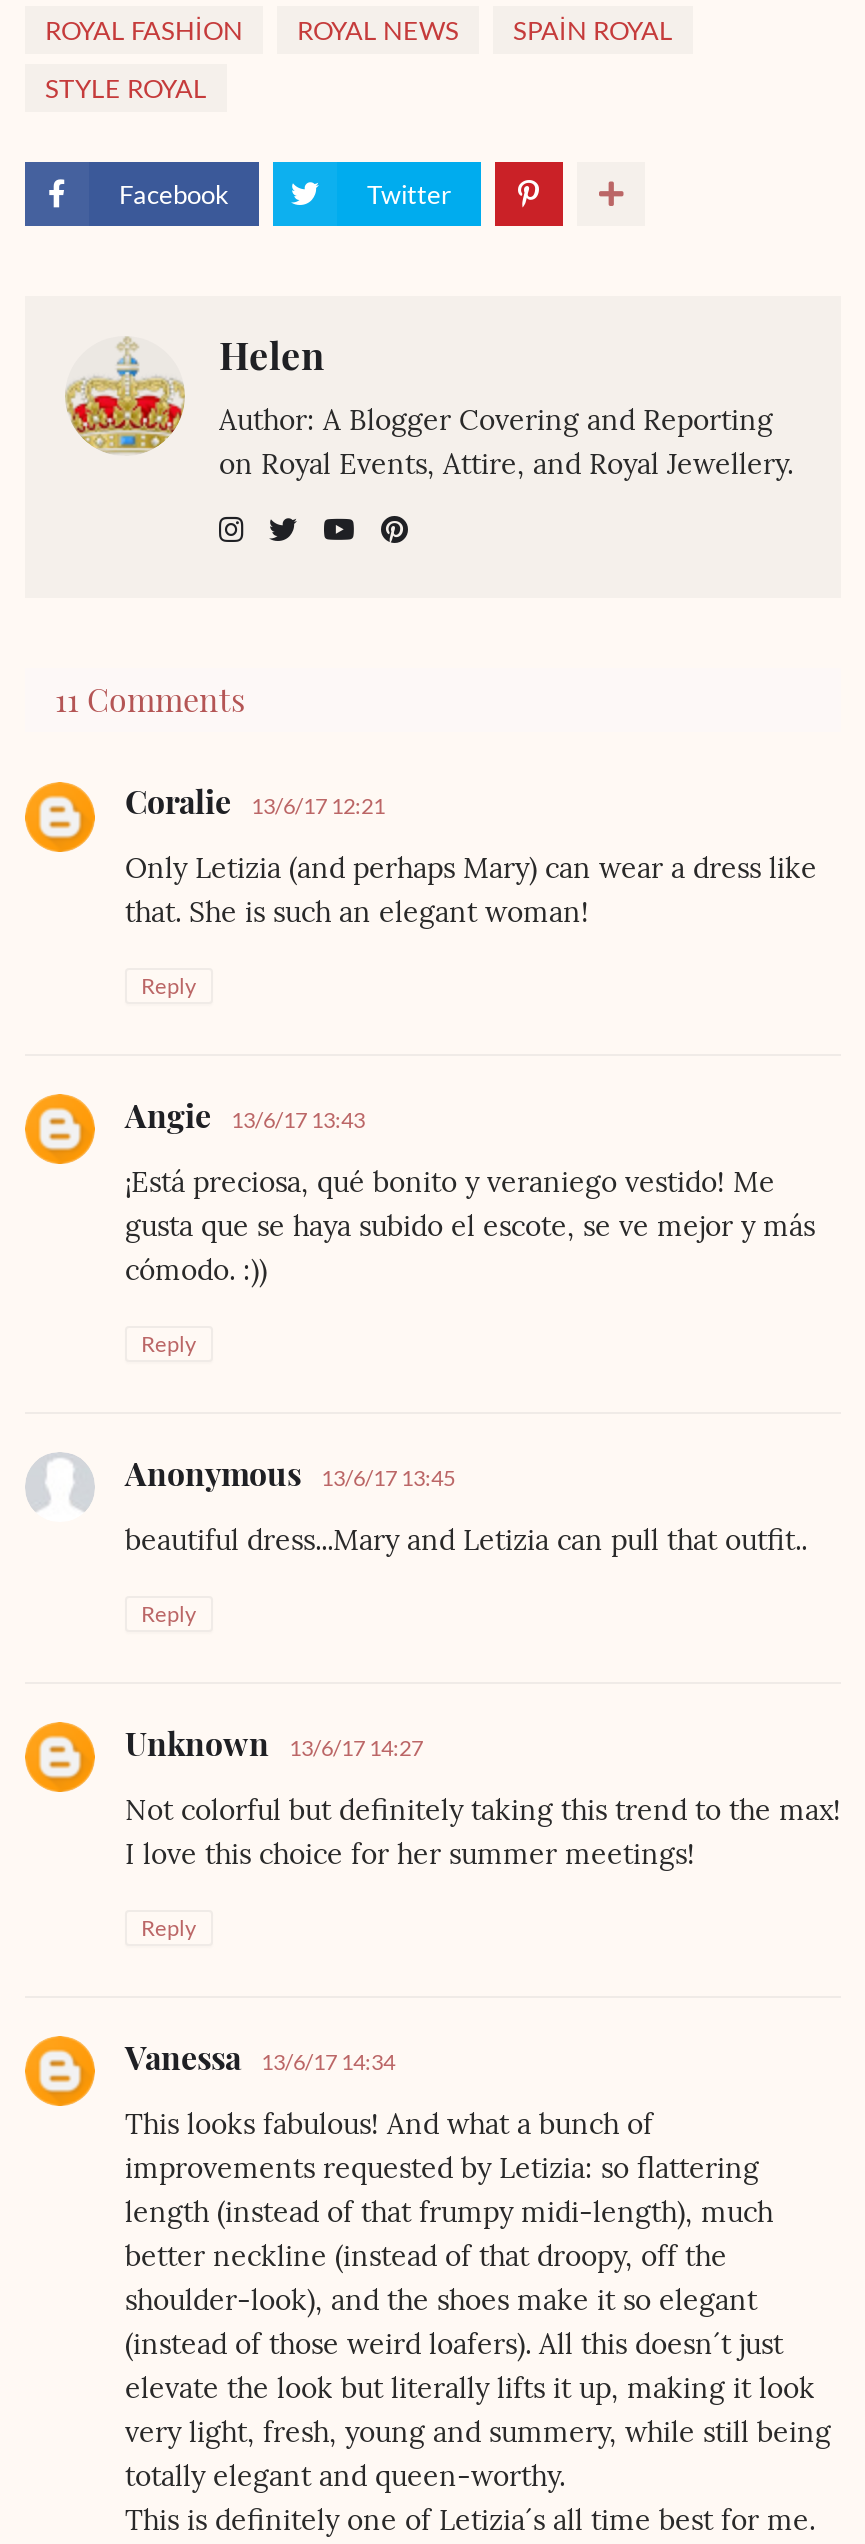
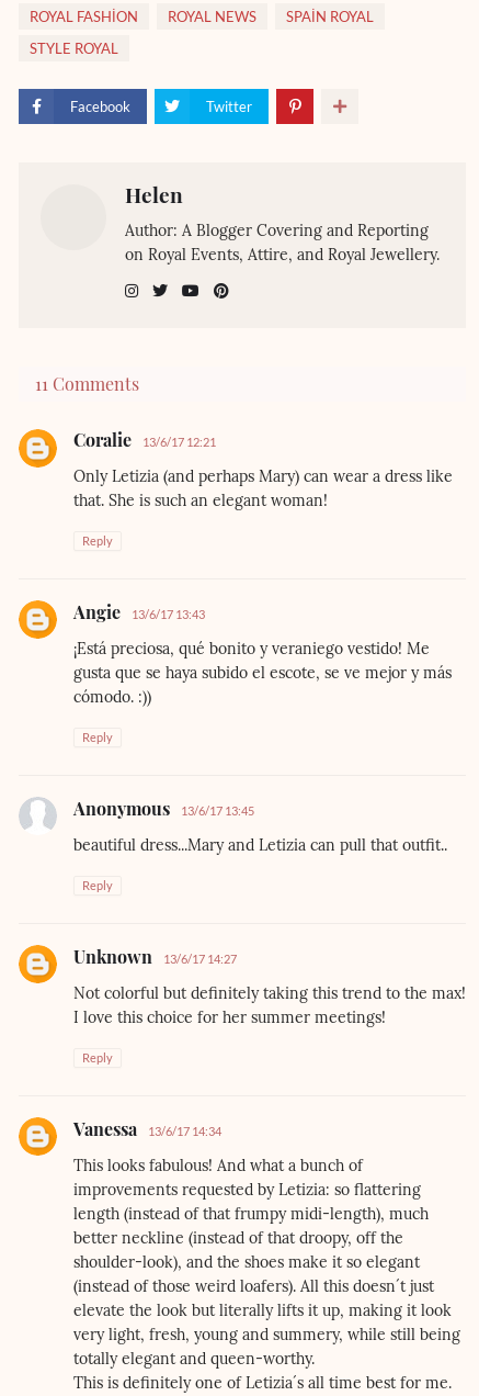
[65,336,187,454] [image] -> none

